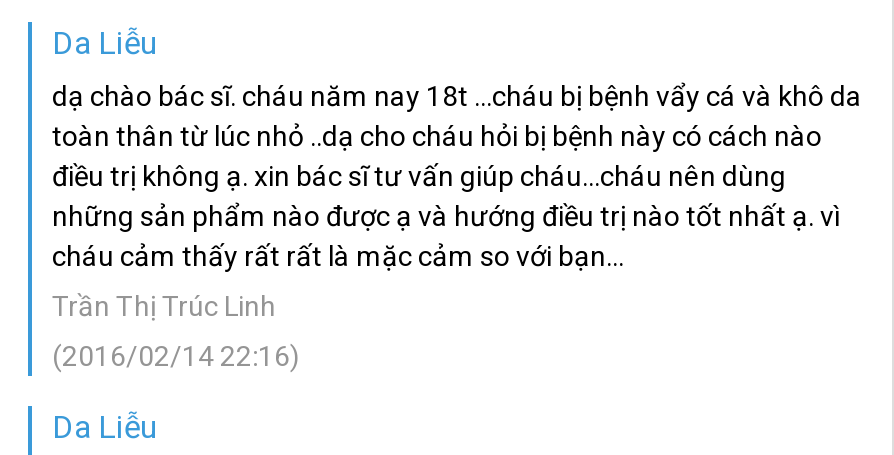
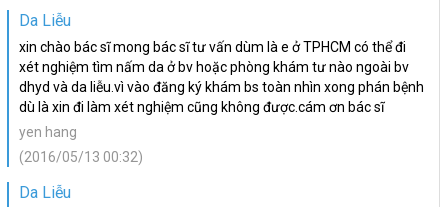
[52,80,862,272] dạ chào bác sĩ. cháu năm nay 18t ...cháu bị bệnh vẩy cá và khô da | toàn thân từ lúc nhỏ ..dạ cho cháu hỏi bị bệnh này có cách nào | điều trị không ạ. xin bác sĩ tư vấn giúp cháu...cháu nên dùng | những sản phẩm nào được ạ và hướng điều trị nào tốt nhất ạ. vì | cháu cảm thấy rất rất là mặc cảm so với bạn... -> [19,39,424,115] xin chào bác sĩ mong bác sĩ tư vấn dùm là e ở TPHCM có thể đi | xét nghiệm tìm nấm da ở bv hoặc phòng khám tư nào ngoài bv | dhyd và da liễu.vì vào đăng ký khám bs toàn nhìn xong phán bệnh | dù là xin đi làm xét nghiệm cũng không được.cám ơn bác sĩ
[52,290,276,322] Trần Thị Trúc Linh -> [19,124,77,140] yen hang
[52,340,300,372] (2016/02/14 22:16) -> [19,149,143,165] (2016/05/13 00:32)

